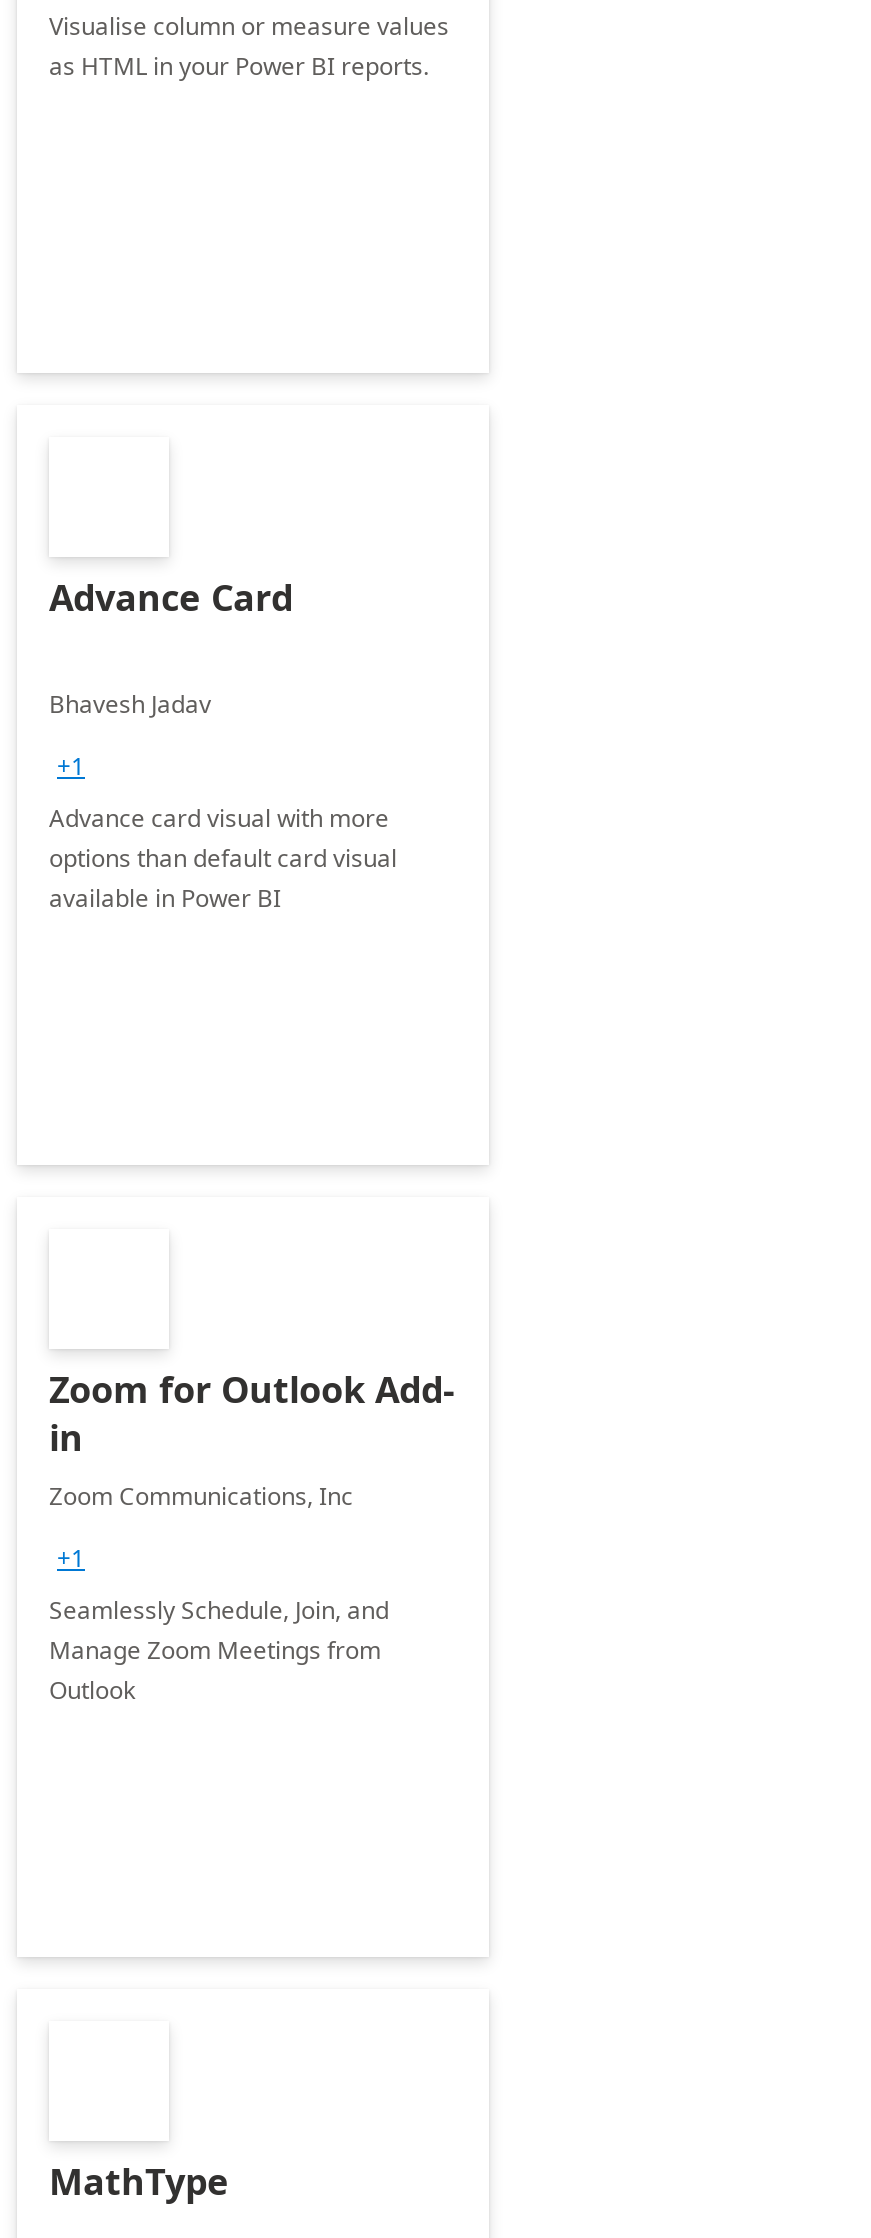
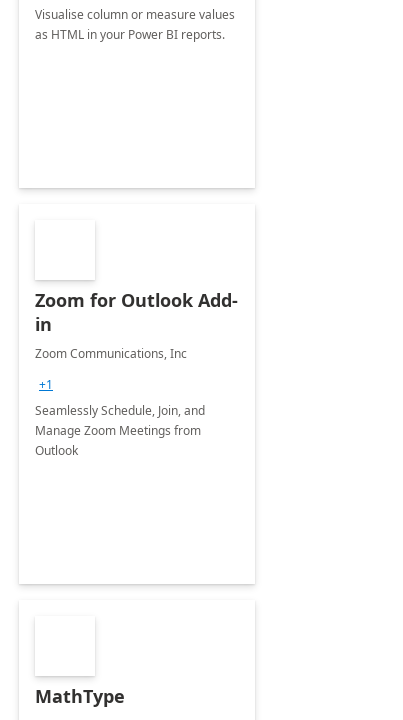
[49,573,397,915] Advance Card | Bhavesh Jadav | +1 | Advance card visual with more | options than default card visual | available in Power BI -> none

